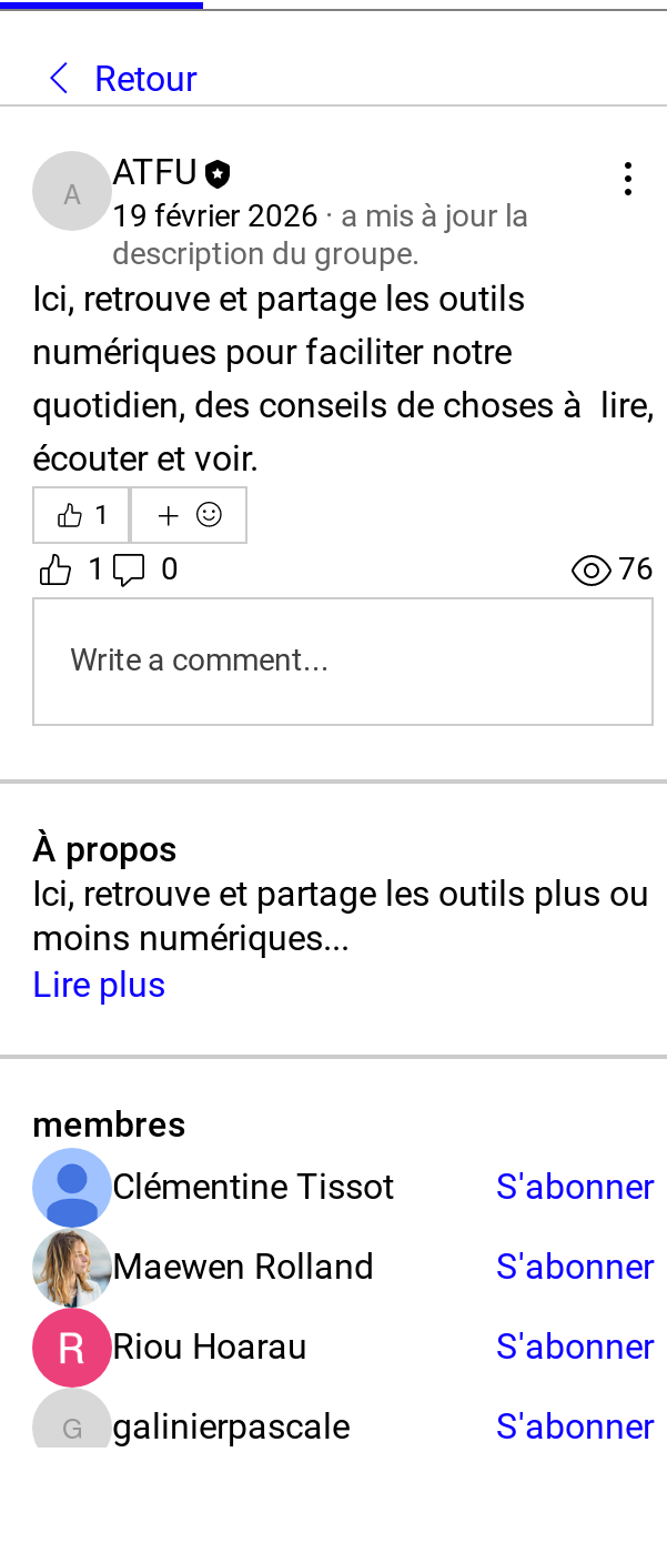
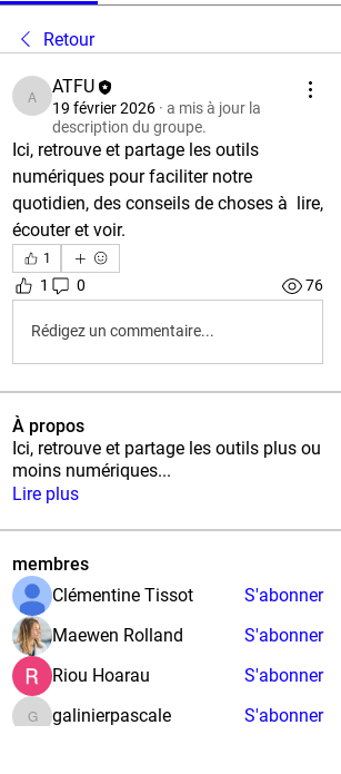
[70,642,330,678] Write a comment... -> [31,322,214,340] Rédigez un commentaire...

